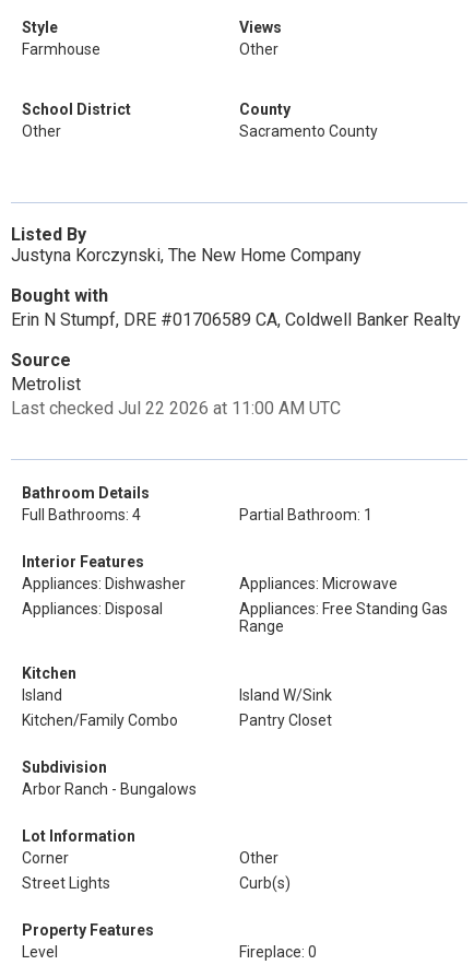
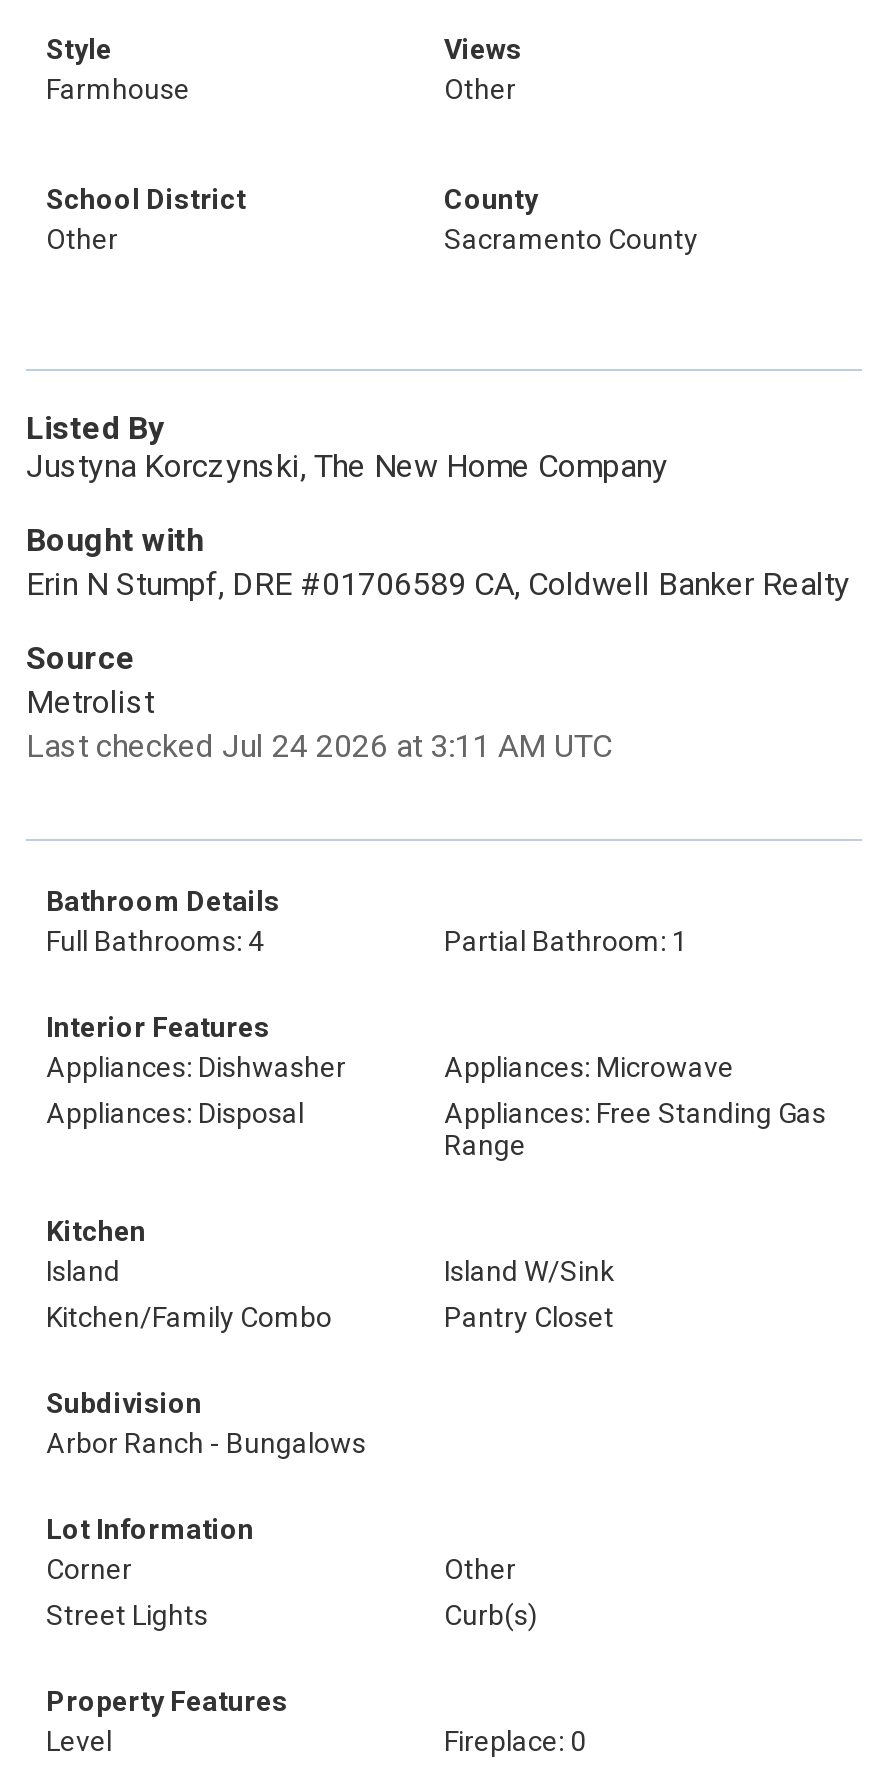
[11,398,341,419] Last checked Jul 22 2026 at 11:00 AM UTC -> [26,727,612,765] Last checked Jul 24 2026 at 3:11 AM UTC

